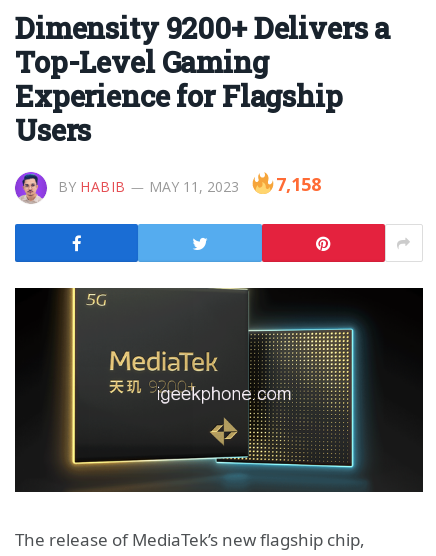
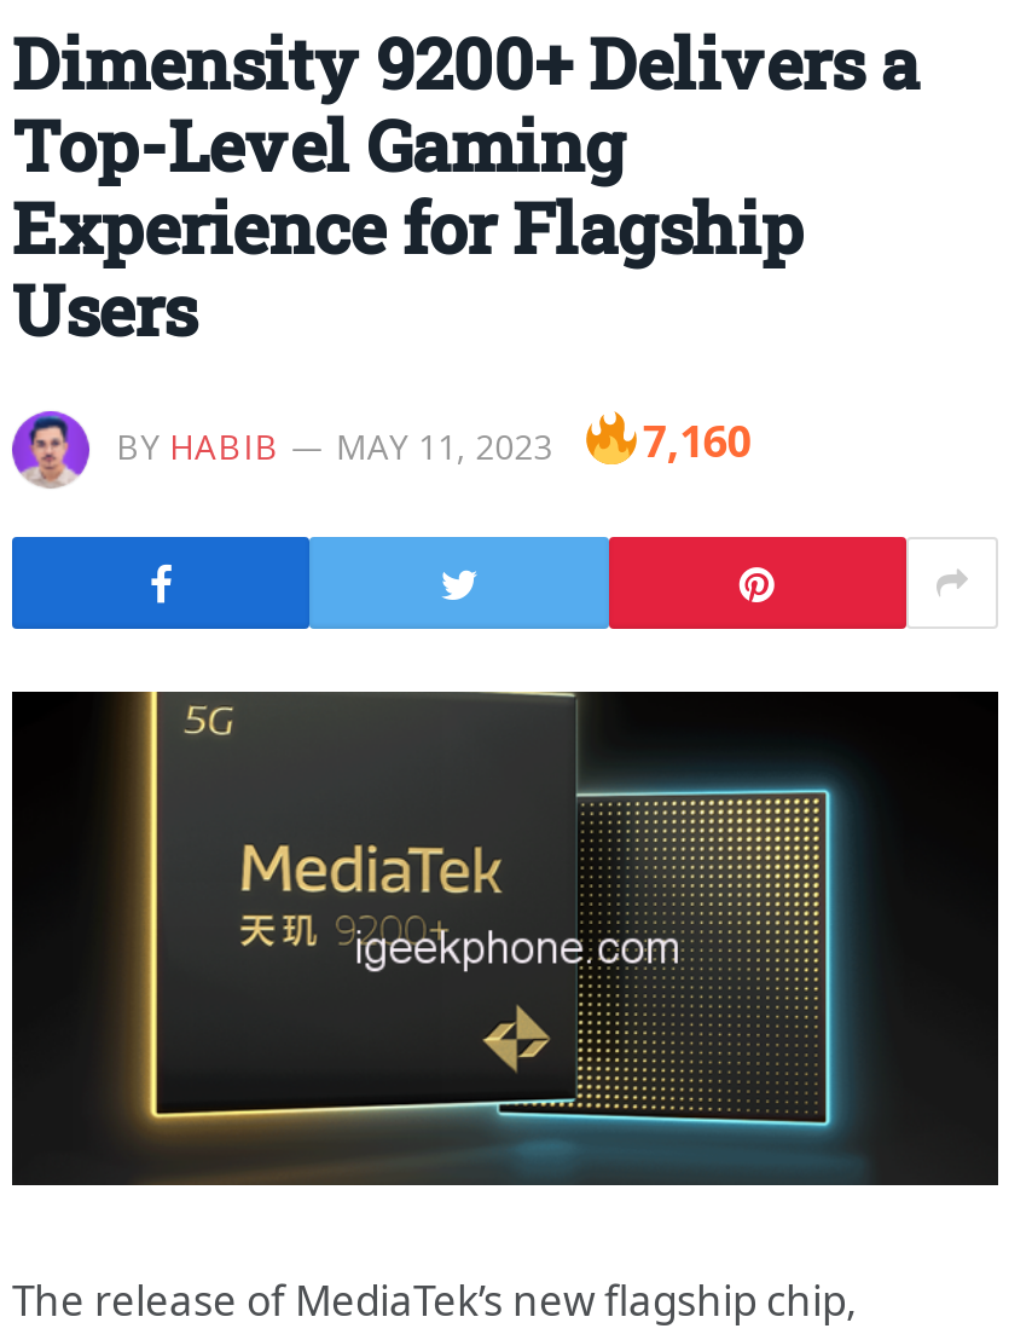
[58,171,321,196] BY HABIB MAY 11, 2023 7,158 -> [116,410,751,469] BY HABIB MAY 11, 2023 7,160

